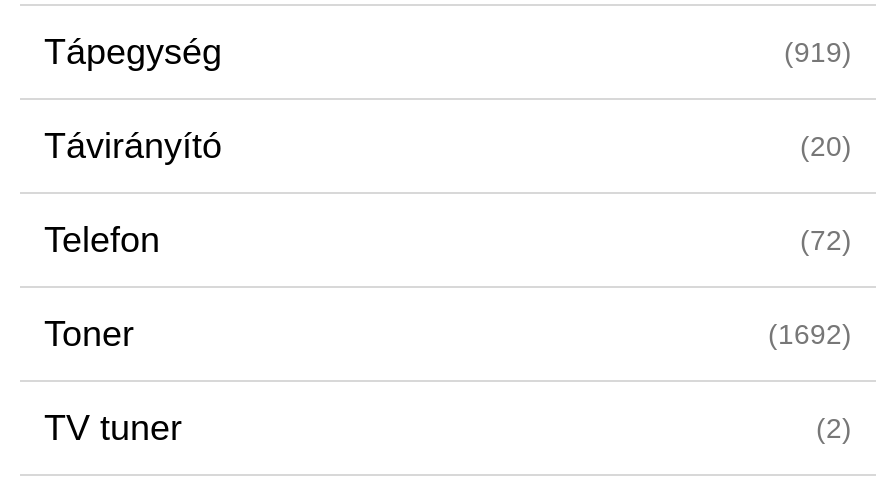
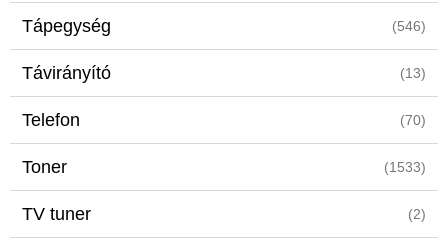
[784,36,852,68] (919) -> [392,18,426,34] (546)
[800,130,852,162] (20) -> [400,65,426,81] (13)
[800,224,852,256] (72) -> [400,112,426,128] (70)
[768,318,852,350] (1692) -> [384,159,426,175] (1533)

